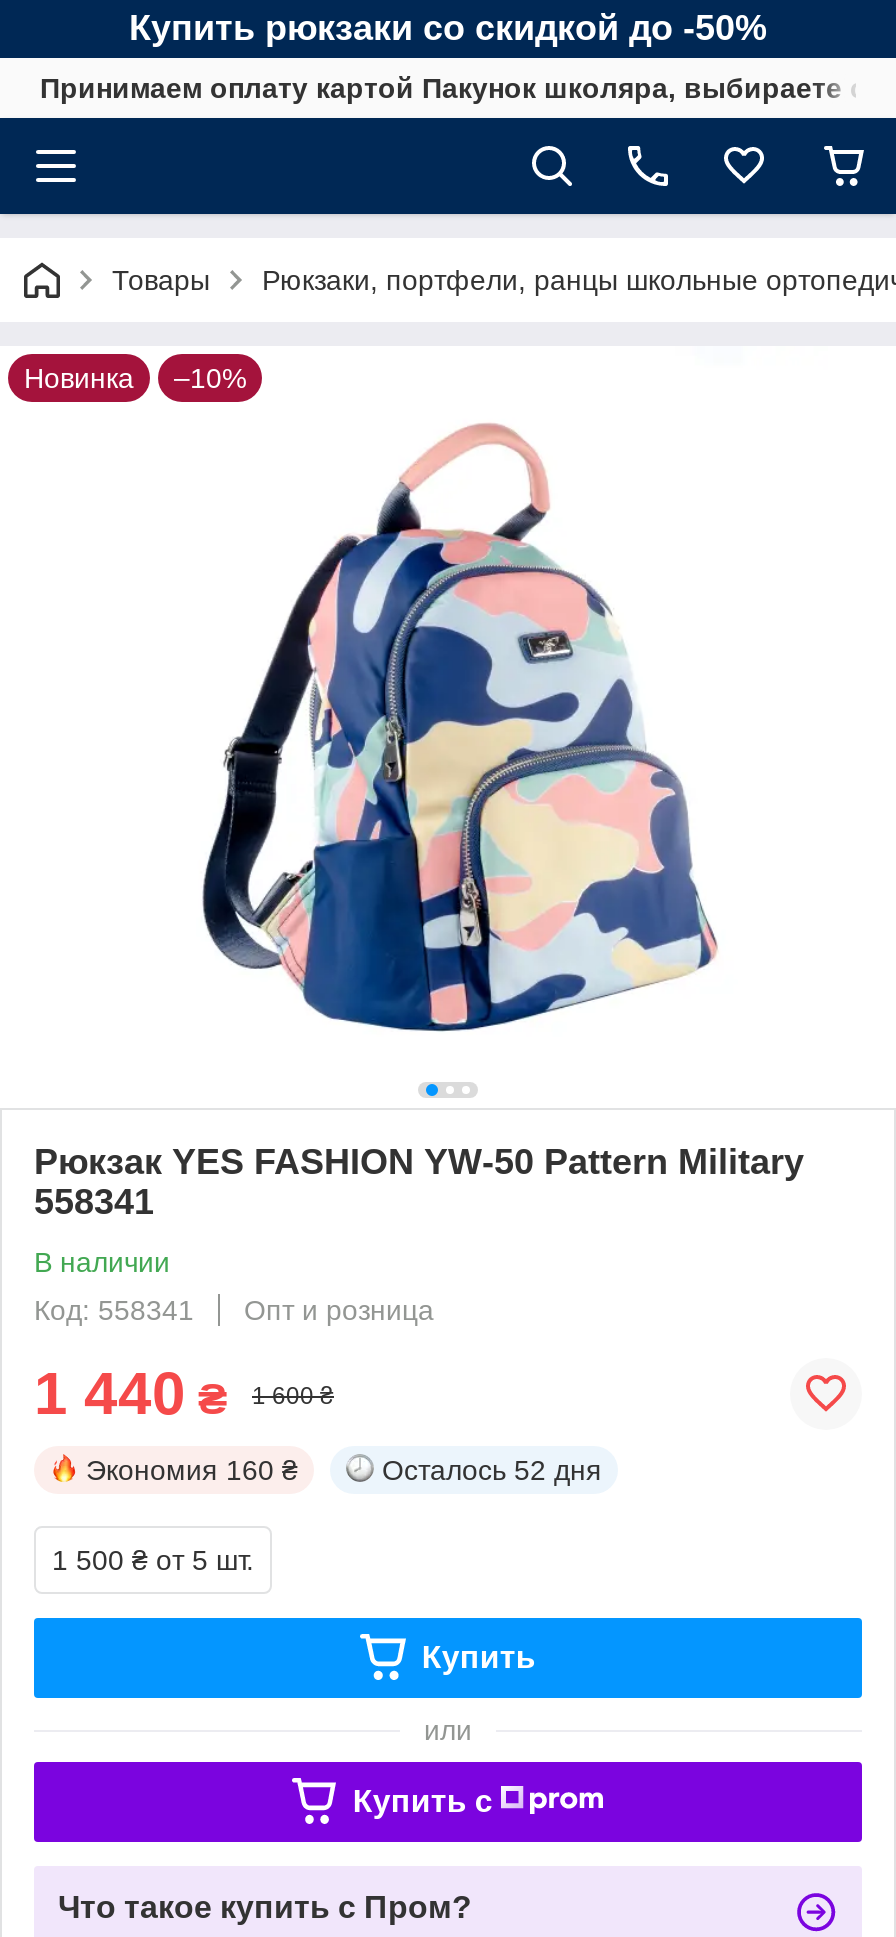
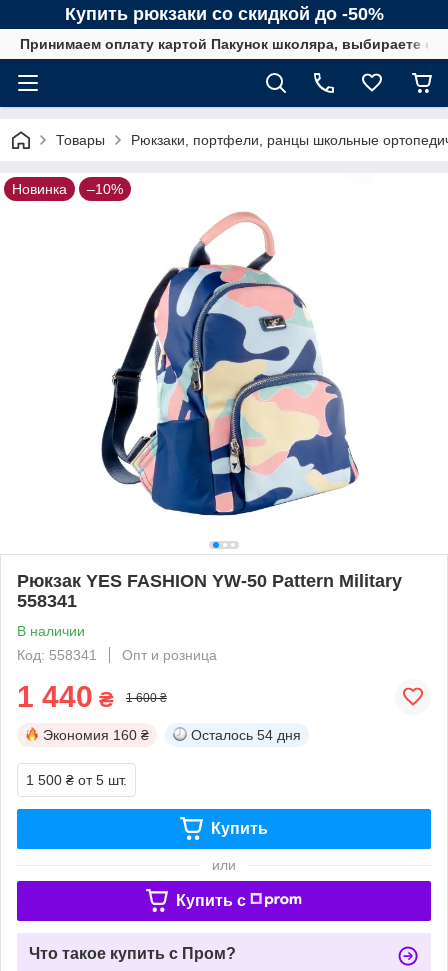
[382,1454,602,1486] Осталось 52 дня -> [191,727,301,743] Осталось 54 дня

